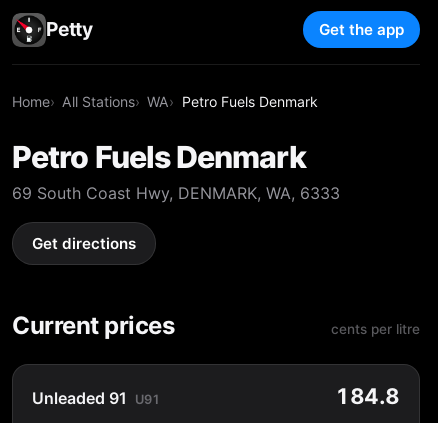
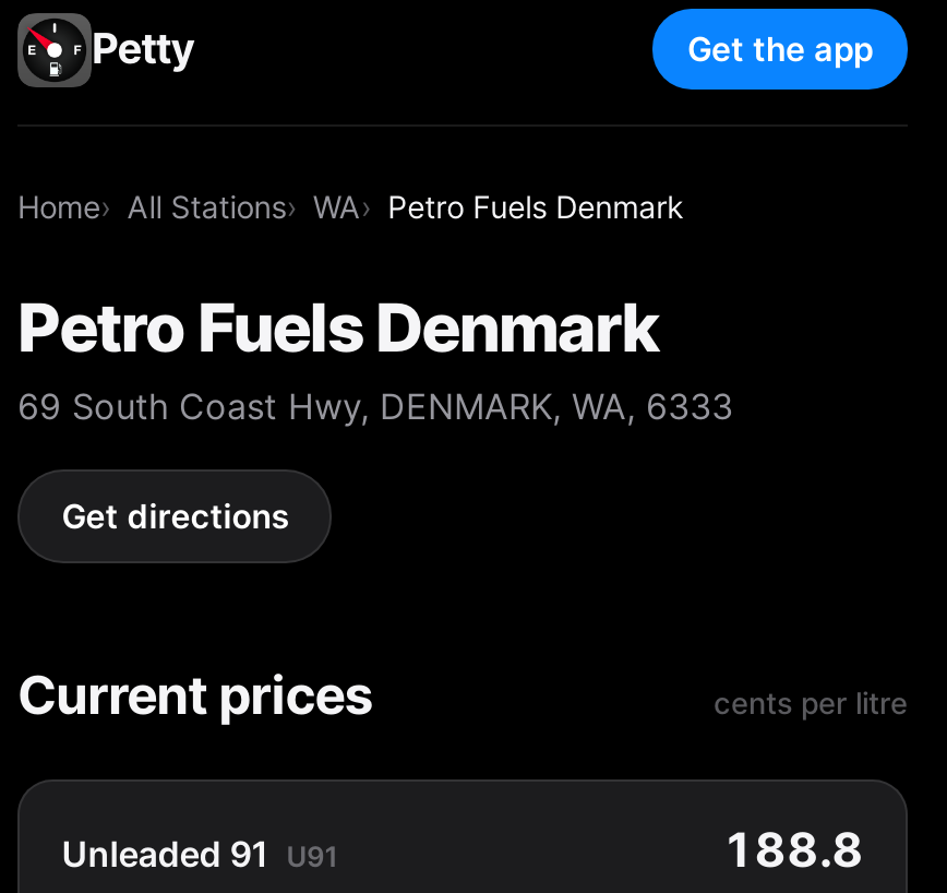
[335,383,400,409] 184.8 -> [722,820,864,877] 188.8

